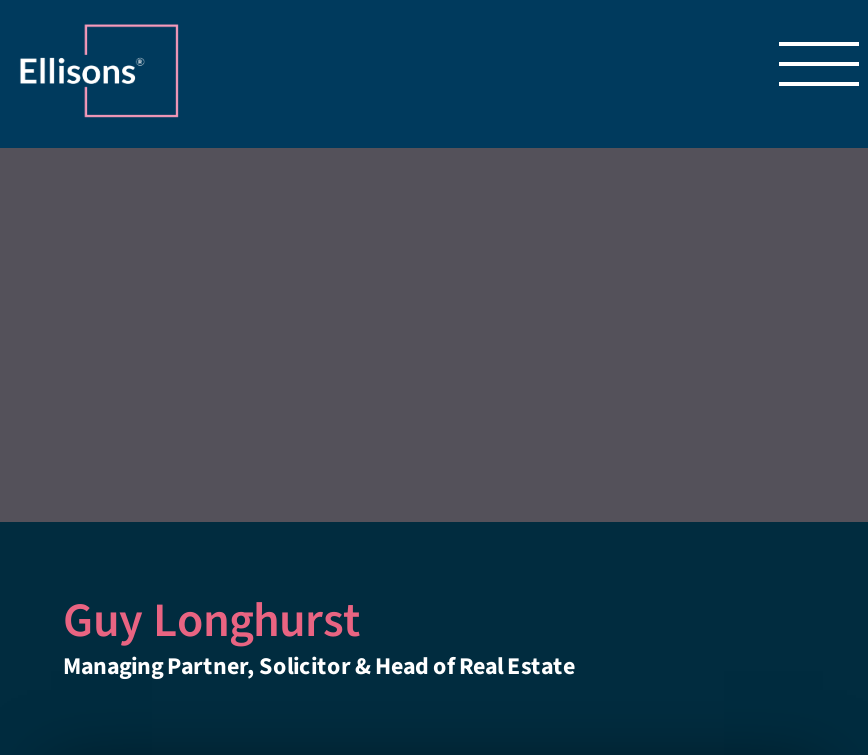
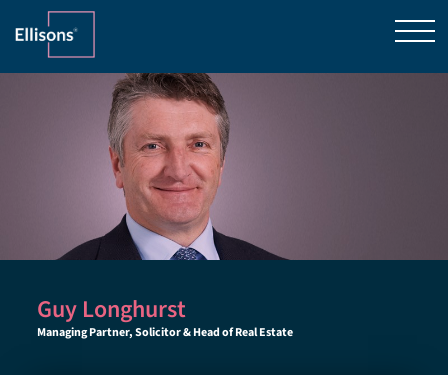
none -> [19,73,305,261] [image]

